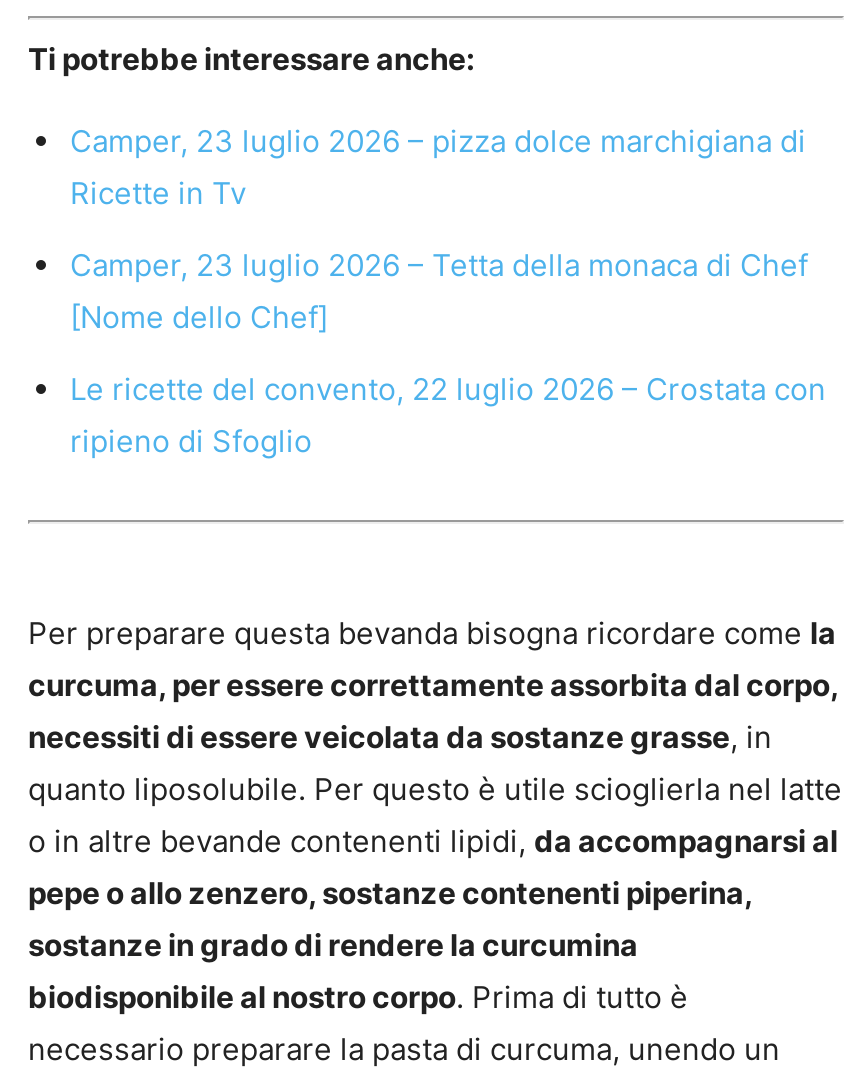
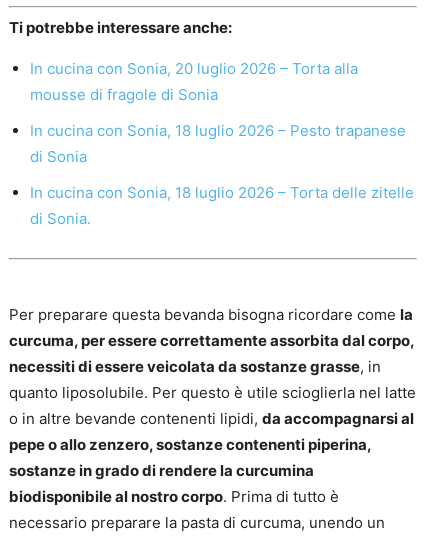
[70,122,806,212] Camper, 23 luglio 2026 – pizza dolce marchigiana di | Ricette in Tv -> [30,59,358,104] In cucina con Sonia, 20 luglio 2026 – Torta alla | mousse di fragole di Sonia
[70,246,808,336] Camper, 23 luglio 2026 – Tetta della monaca di Chef | [Nome dello Chef] -> [30,121,406,166] In cucina con Sonia, 18 luglio 2026 – Pesto trapanese | di Sonia
[70,370,826,460] Le ricette del convento, 22 luglio 2026 – Crostata con | ripieno di Sfoglio -> [30,183,414,228] In cucina con Sonia, 18 luglio 2026 – Torta delle zitelle | di Sonia.

